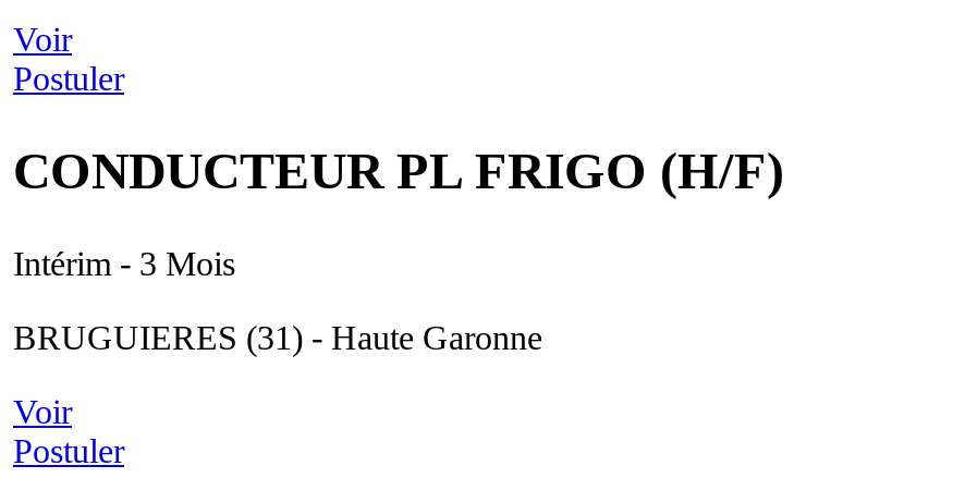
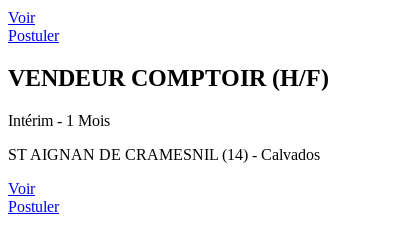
[13,143,784,199] CONDUCTEUR PL FRIGO (H/F) -> [8,65,329,91] VENDEUR COMPTOIR (H/F)
[13,245,235,282] Intérim - 3 Mois -> [8,112,110,129] Intérim - 1 Mois
[13,319,542,356] BRUGUIERES (31) - Haute Garonne -> [8,146,320,163] ST AIGNAN DE CRAMESNIL (14) - Calvados

